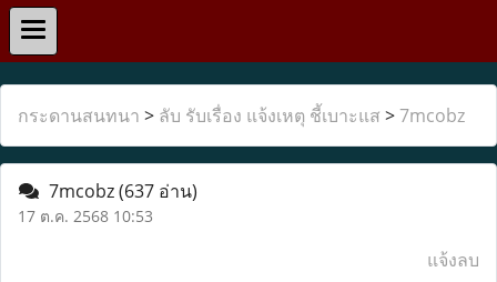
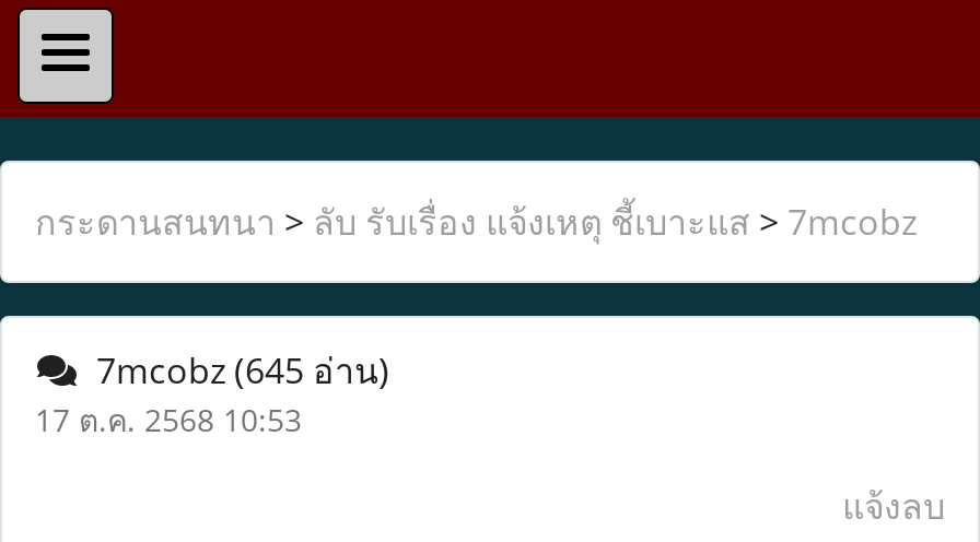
[40,179,197,203] 7mcobz (637 อ่าน) -> [79,346,389,394] 7mcobz (645 อ่าน)

